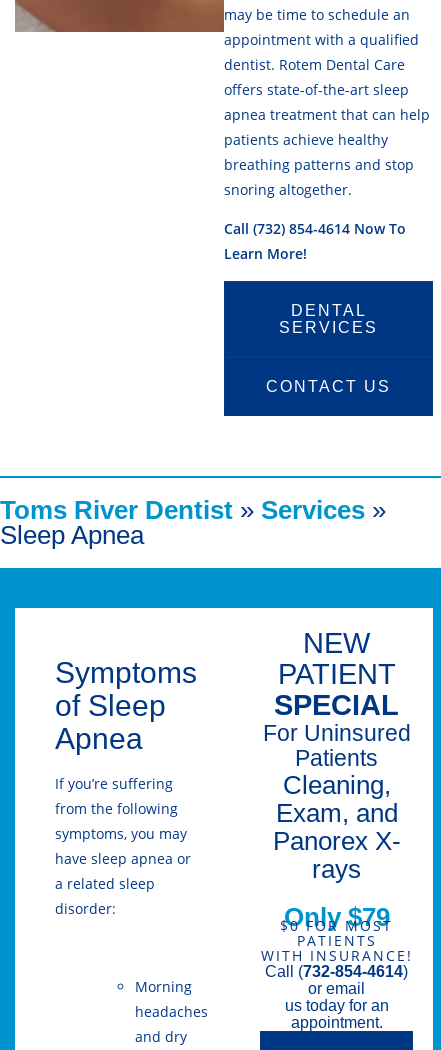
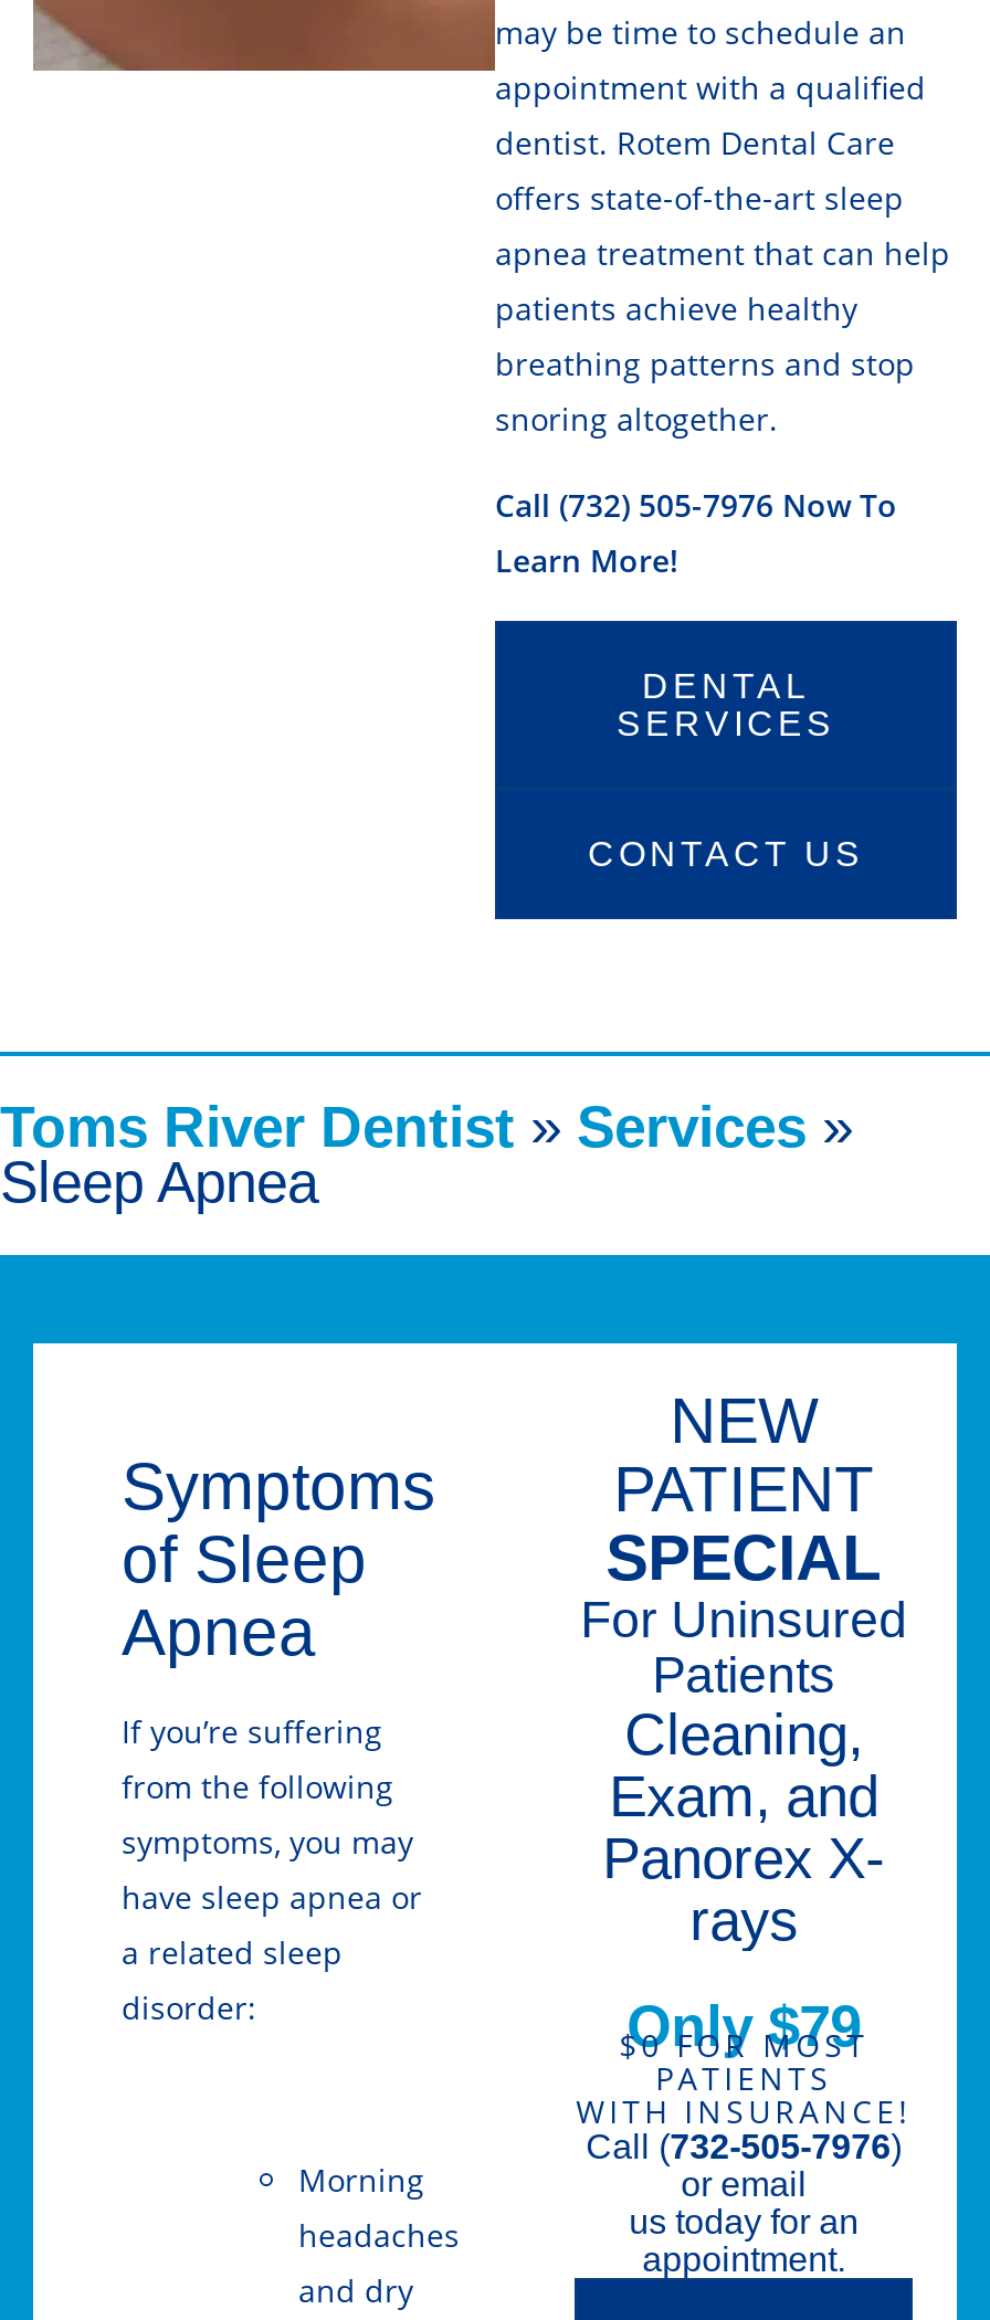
[224,219,406,238] Call (732) 854-4614 Now To -> [495,485,897,527] Call (732) 505-7976 Now To
[265,963,408,980] Call (732-854-4614) -> [586,2127,902,2165] Call (732-505-7976)

